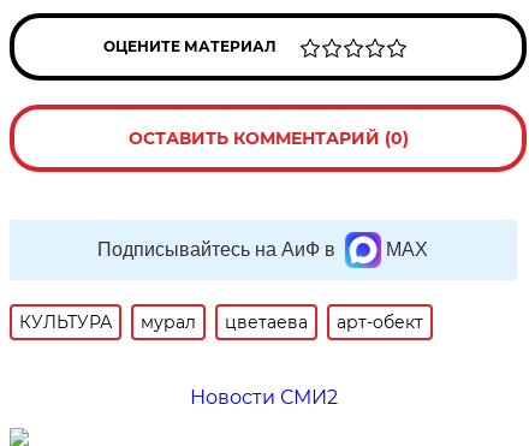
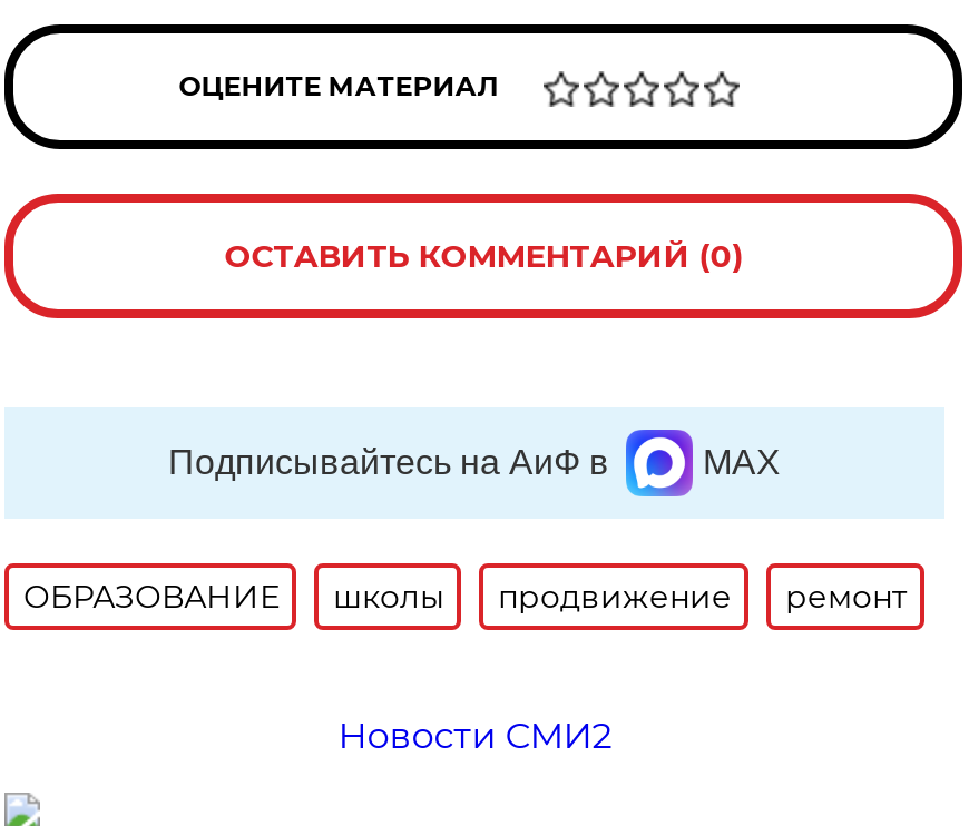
[20,311,424,333] КУЛЬТУРА | мурал | цветаева | арт-обект -> [23,576,908,616] ОБРАЗОВАНИЕ | школы | продвижение | ремонт

